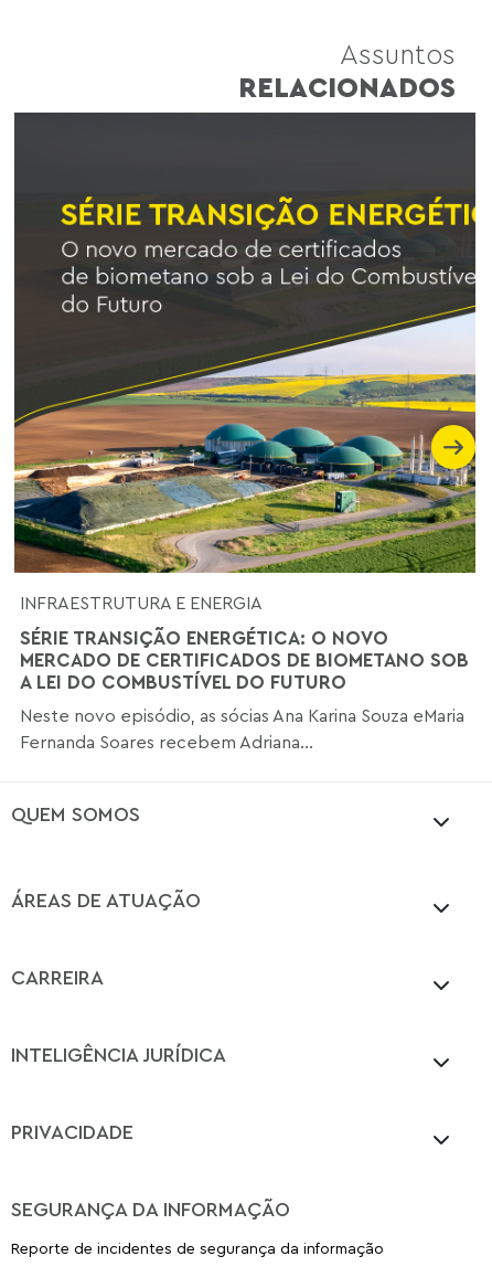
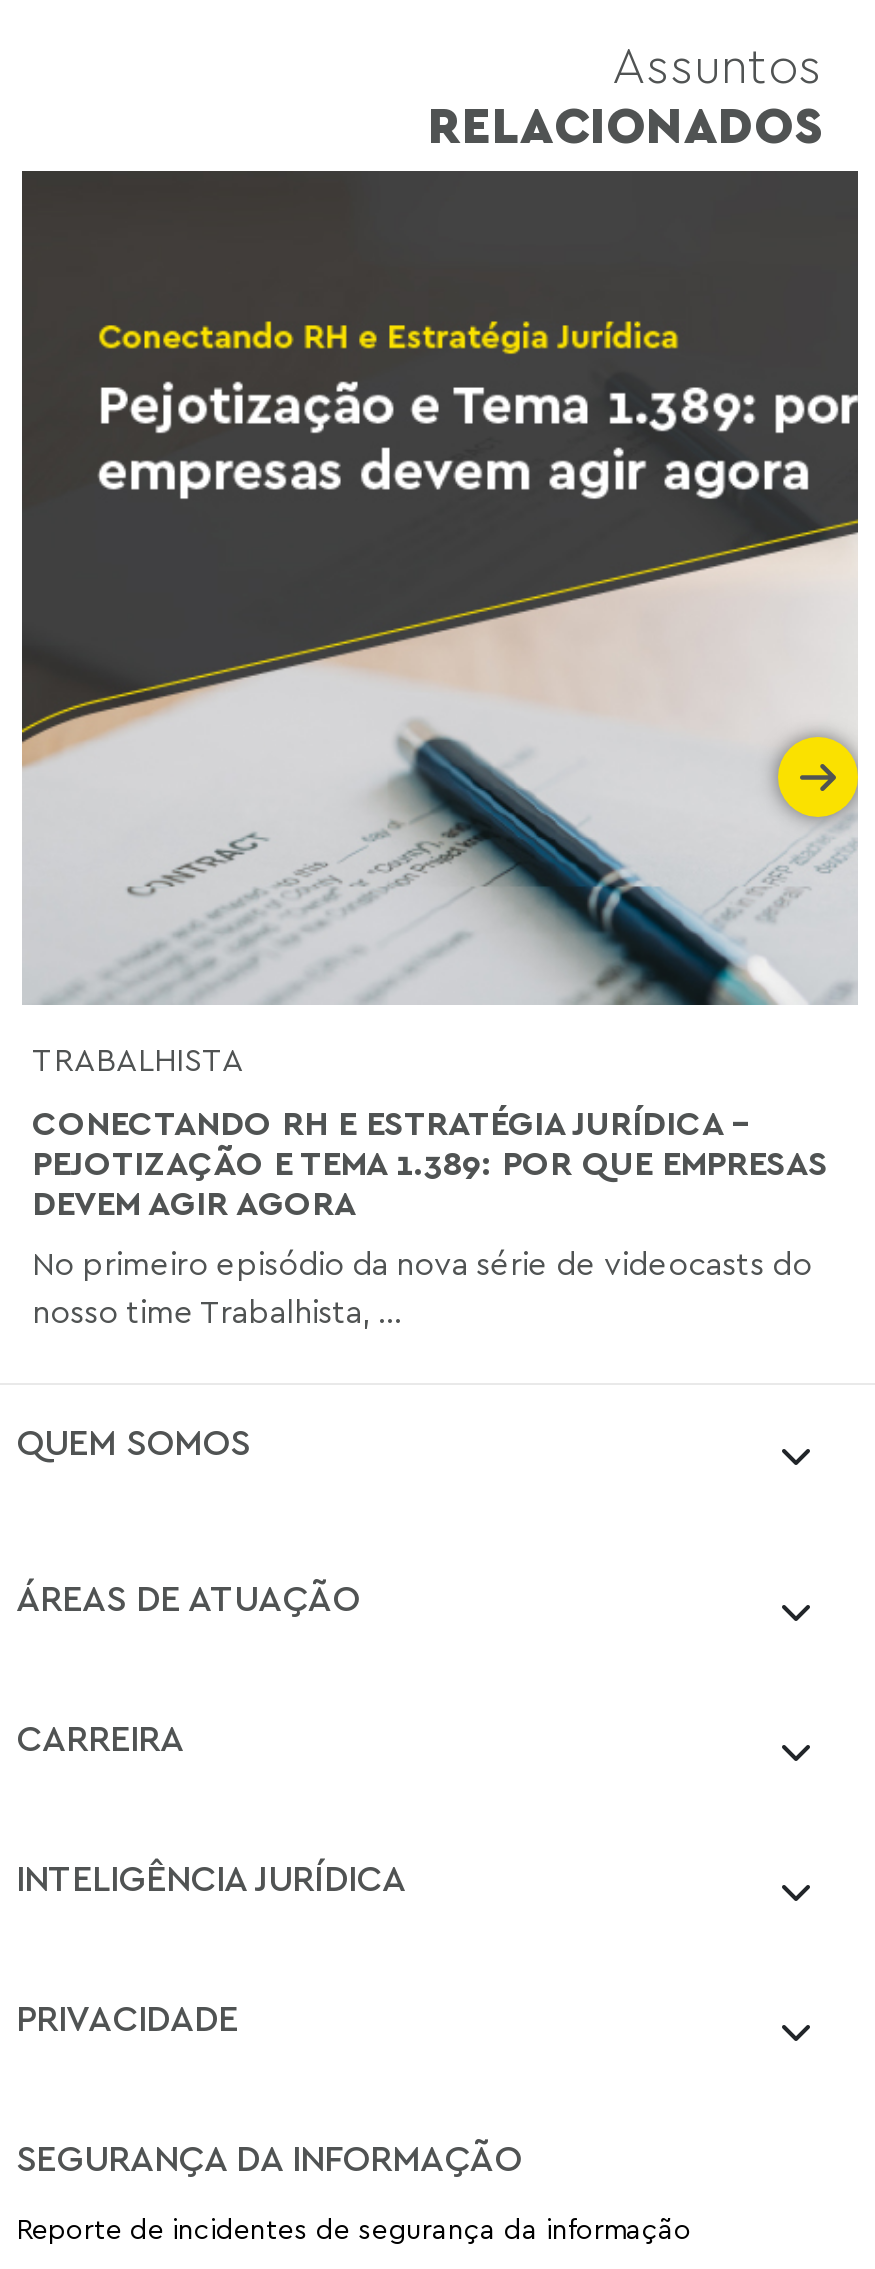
[13,195,477,614] [image] | INFRAESTRUTURA E ENERGIA -> [22,319,860,1079] [image] | TRABALHISTA
[20,626,469,693] SÉRIE TRANSIÇÃO ENERGÉTICA: O NOVO | MERCADO DE CERTIFICADOS DE BIOMETANO SOB | A LEI DO COMBUSTÍVEL DO FUTURO -> [32,1101,828,1223] CONECTANDO RH E ESTRATÉGIA JURÍDICA - | PEJOTIZAÇÃO E TEMA 1.389: POR QUE EMPRESAS | DEVEM AGIR AGORA
[20,704,464,753] Neste novo episódio, as sócias Ana Karina Souza eMaria | Fernanda Soares recebem Adriana... -> [32,1243,812,1331] No primeiro episódio da nova série de videocasts do | nosso time Trabalhista, ...

